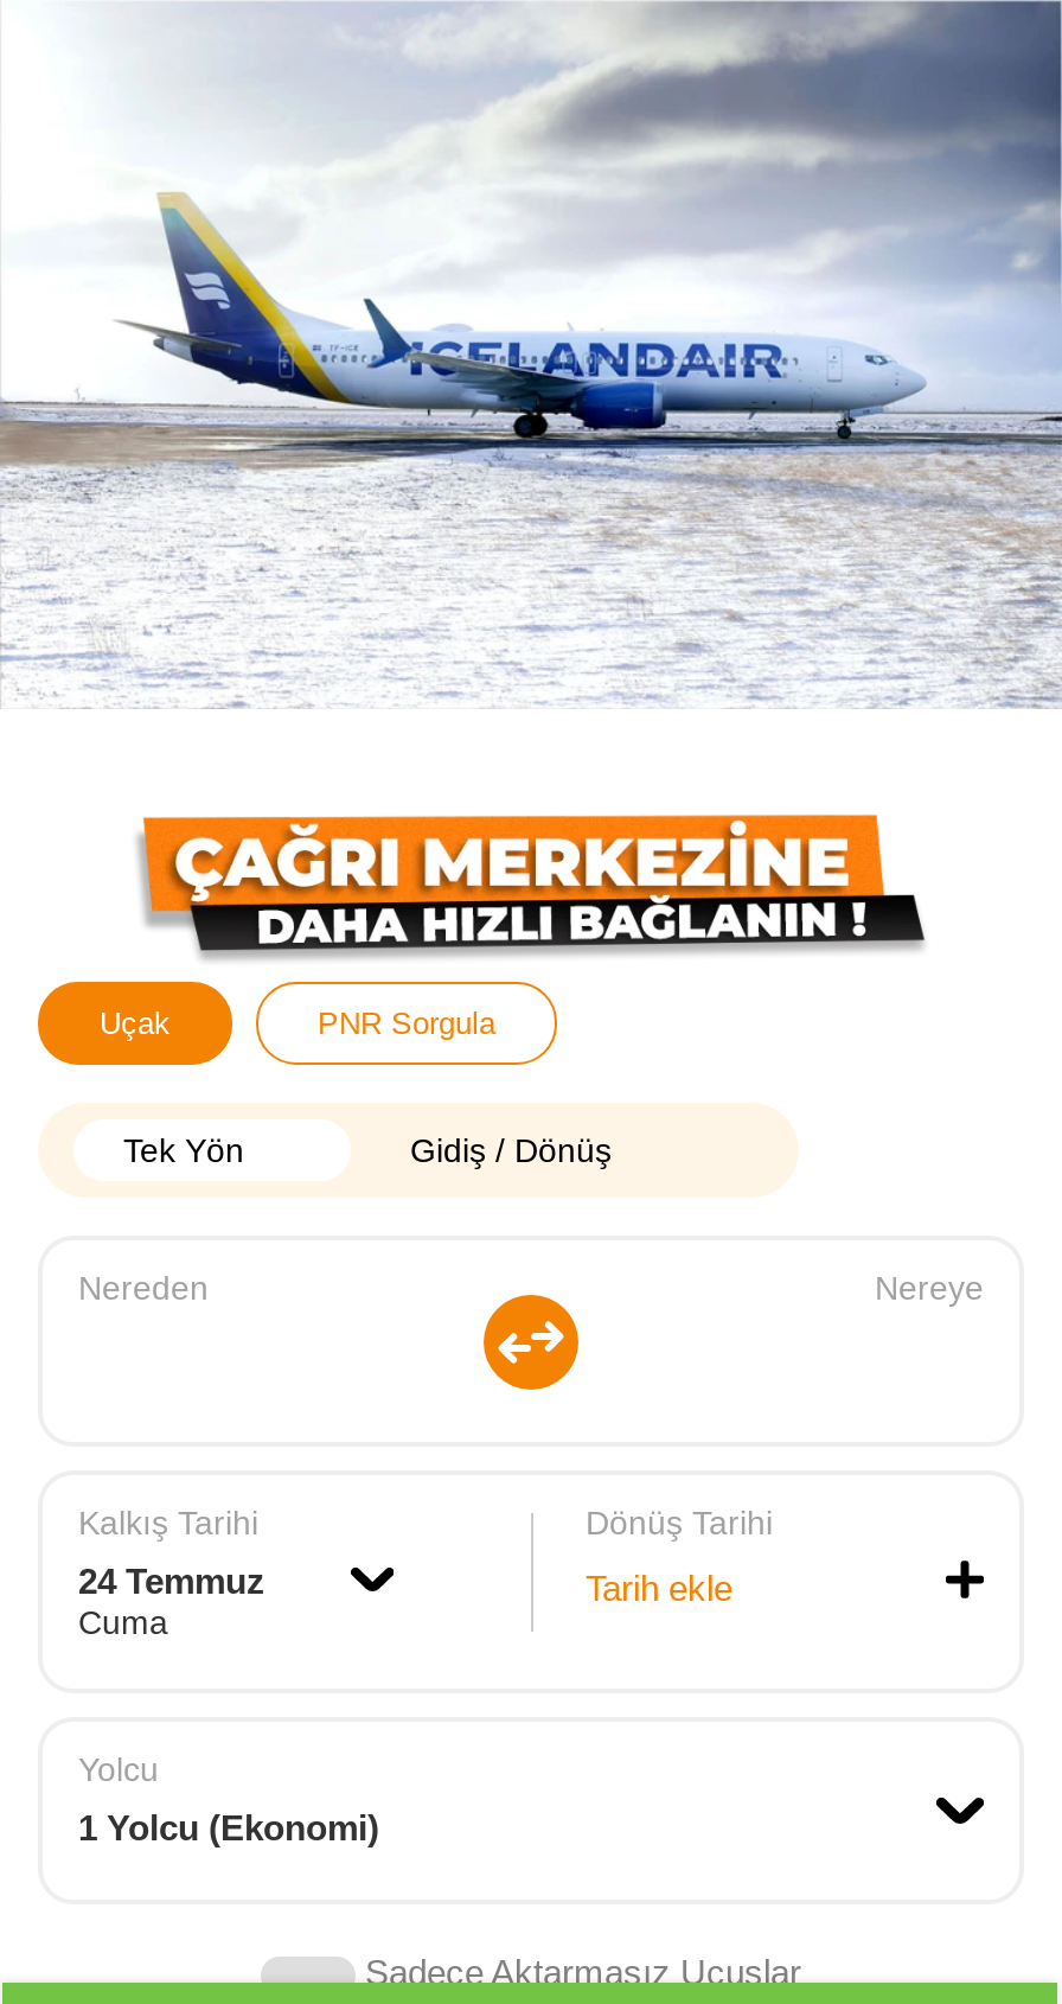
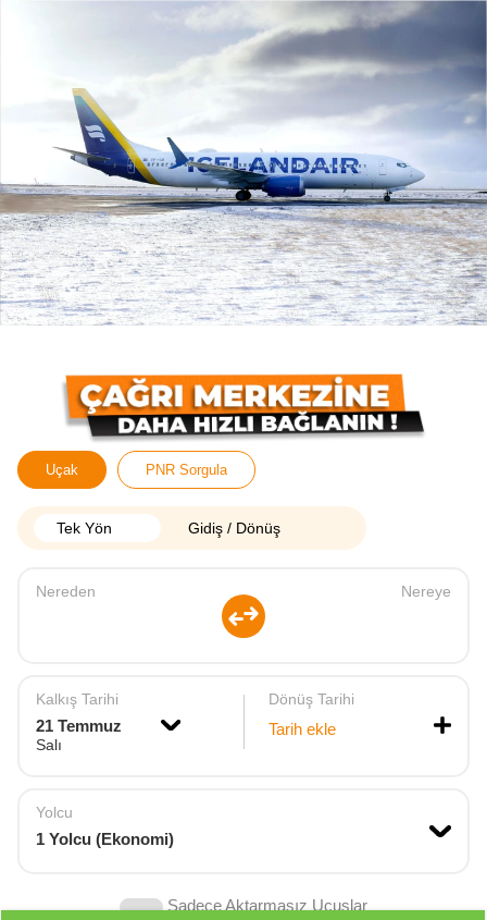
[78,1562,265,1642] 24 Temmuz | Cuma -> [36,717,122,754] 21 Temmuz | Salı

